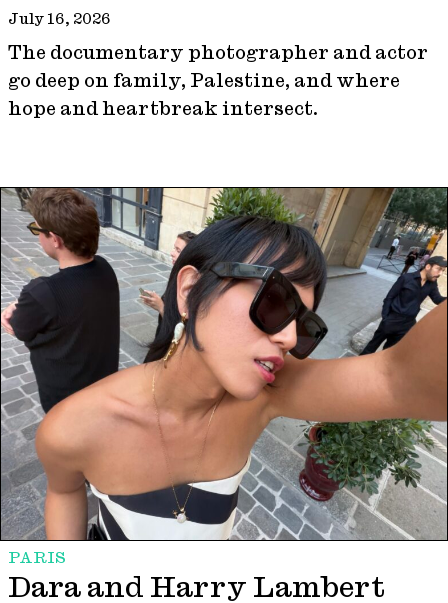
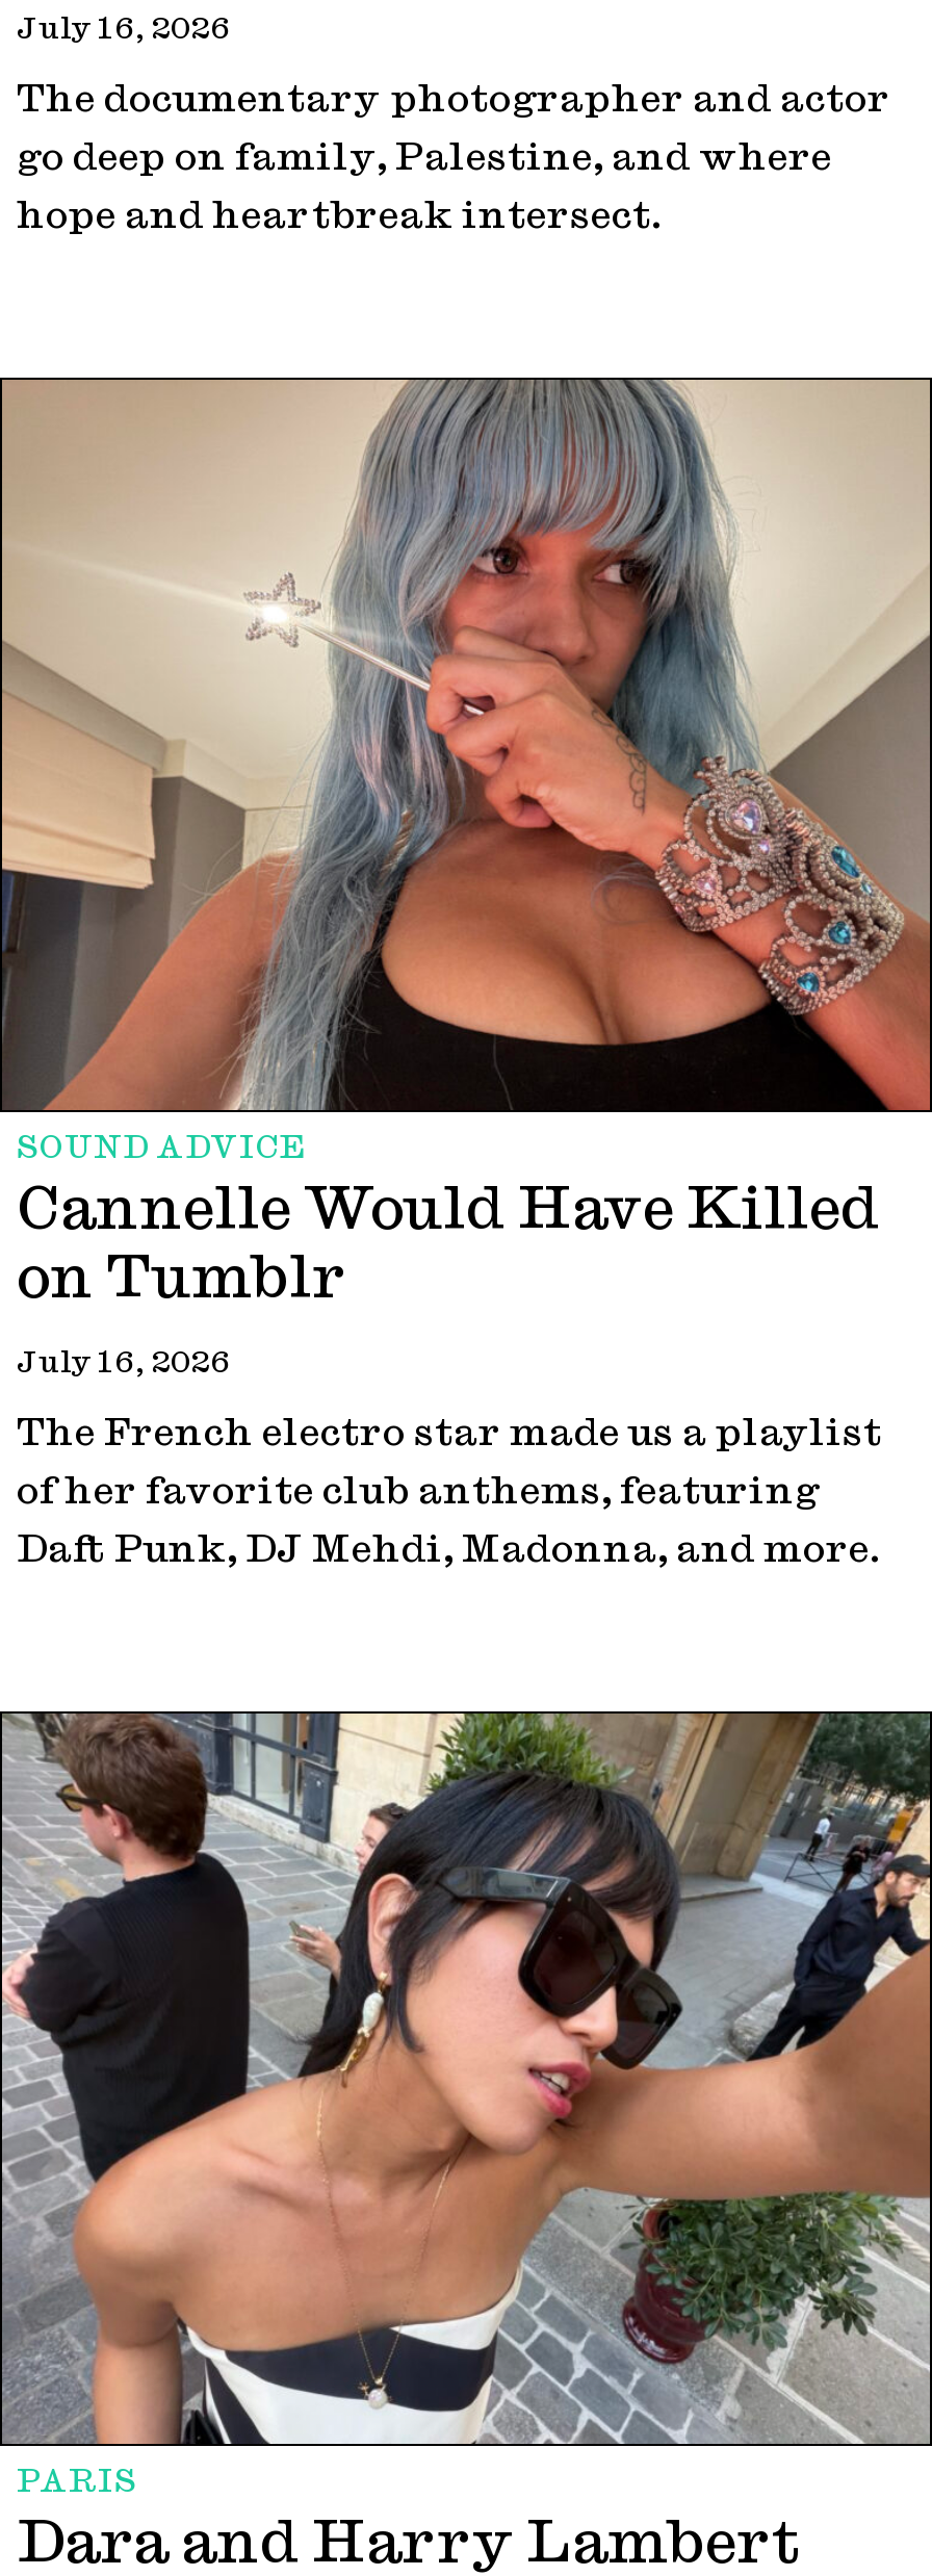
none -> [6,377,926,1568] [image] | SOUND ADVICE | Cannelle Would Have Killed | on Tumblr | July 16, 2026 | The French electro star made us a playlist | of her favorite club anthems, featuring | Daft Punk, DJ Mehdi, Madonna, and more.

